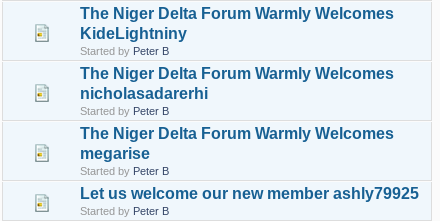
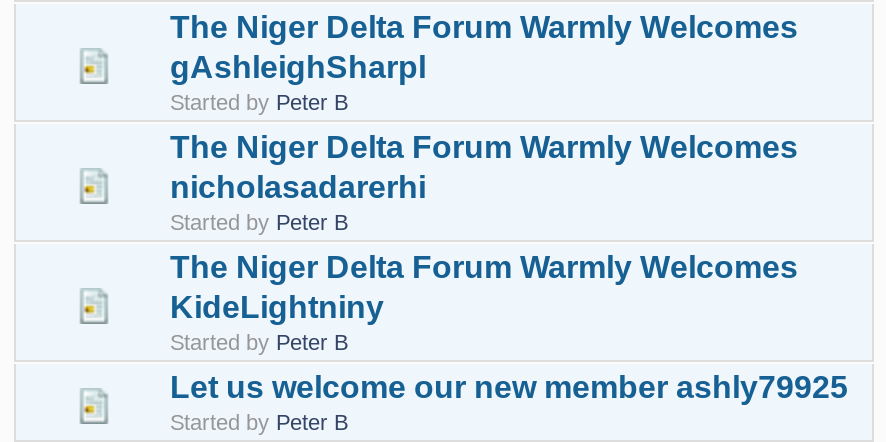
moved [80,25,187,42] -> [170,291,384,325]: KideLightniny
none -> [170,51,426,85] gAshleighSharpl
[80,145,150,162] megarise -> none

